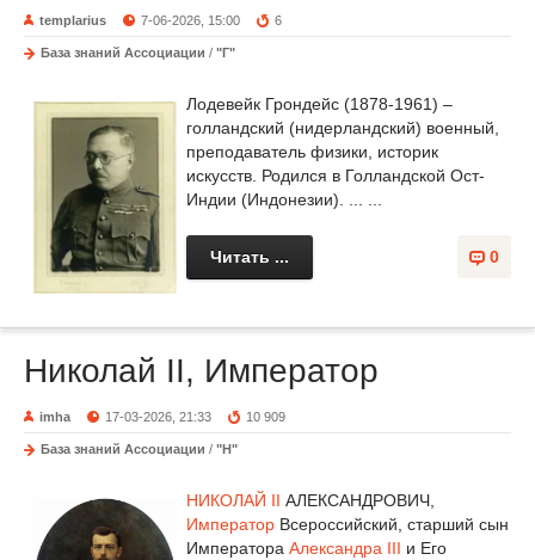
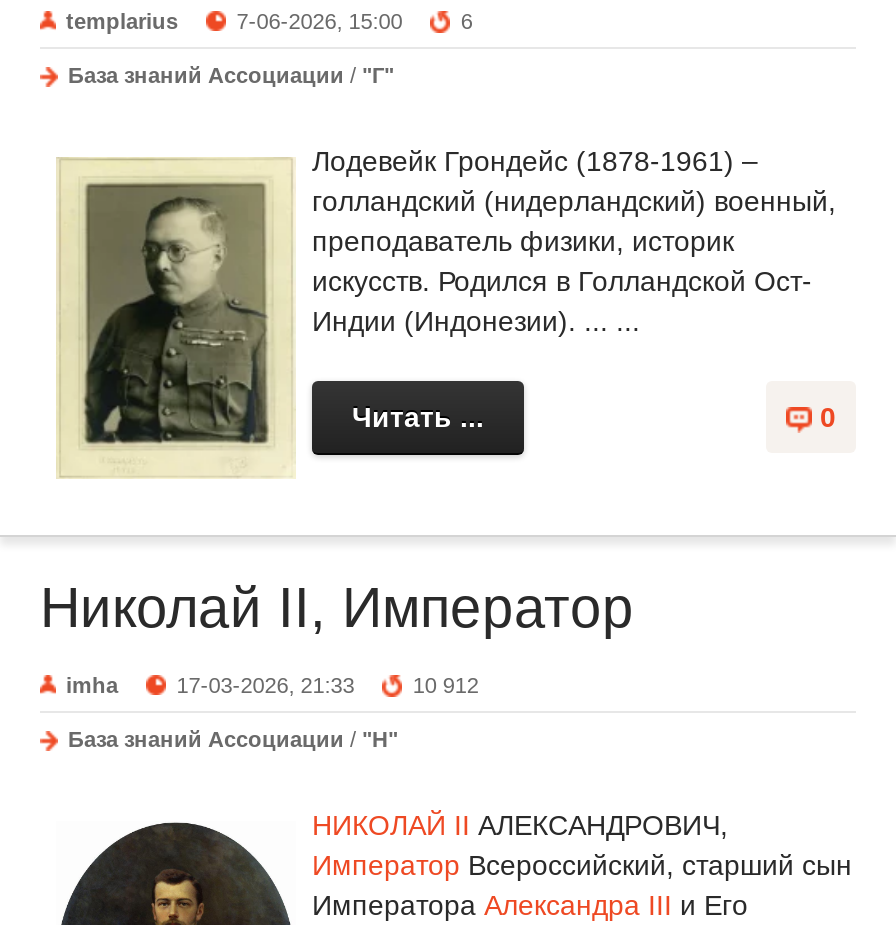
[246,410,286,424] 10 909 -> [413,674,479,698] 10 912

